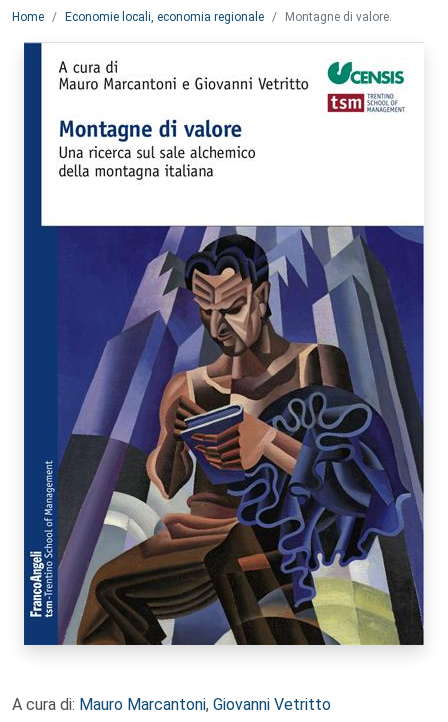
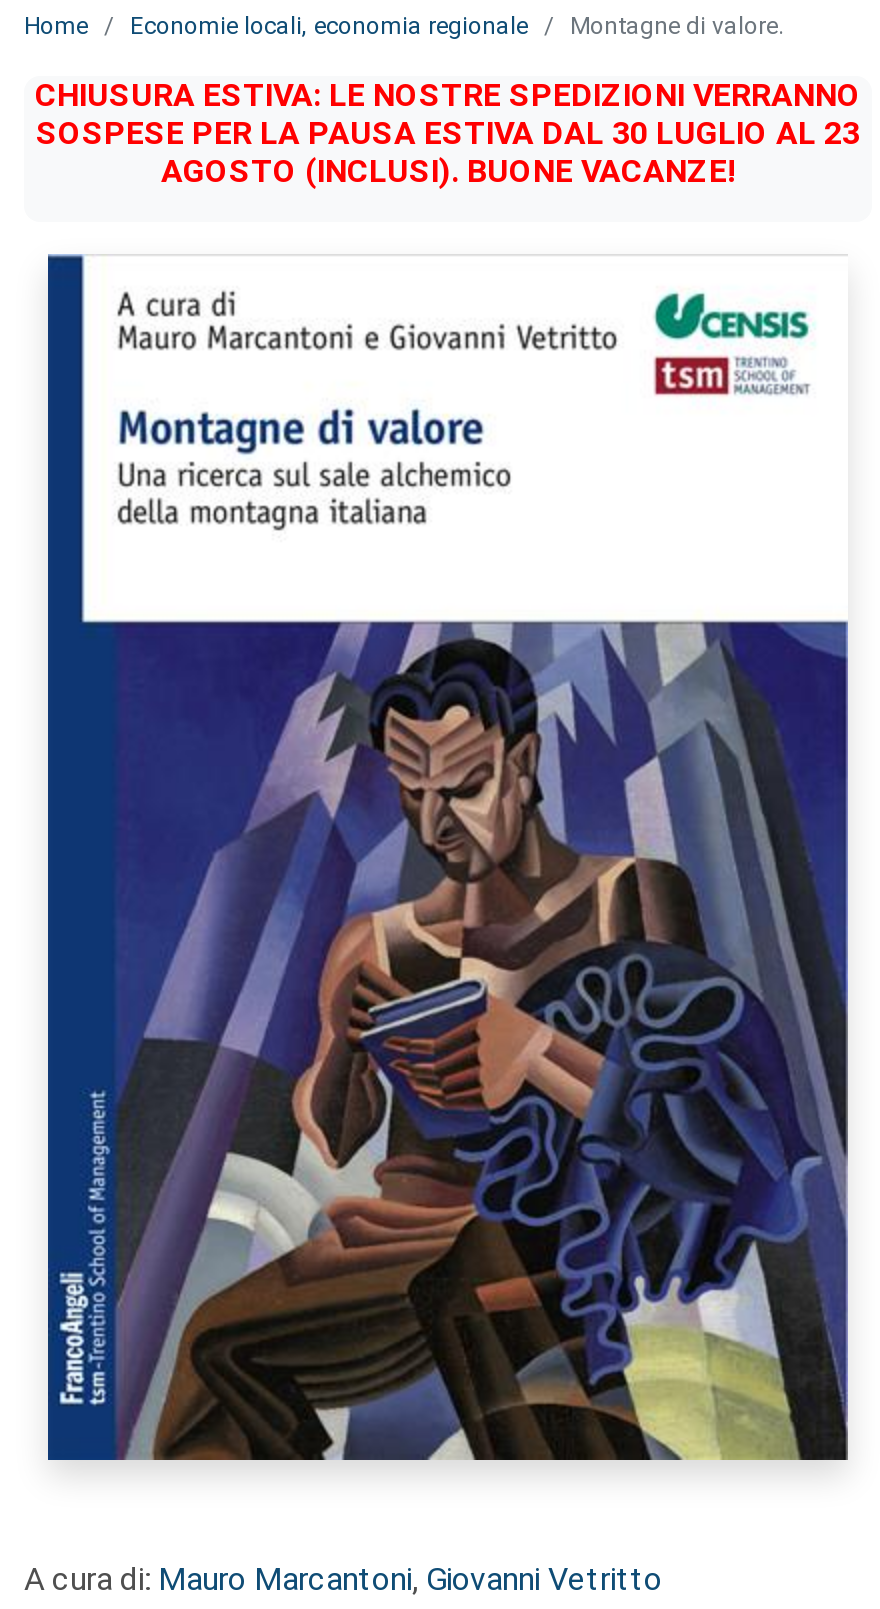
none -> [35,76,861,190] CHIUSURA ESTIVA: LE NOSTRE SPEDIZIONI VERRANNO | SOSPESE PER LA PAUSA ESTIVA DAL 30 LUGLIO AL 23 | AGOSTO (INCLUSI). BUONE VACANZE!

